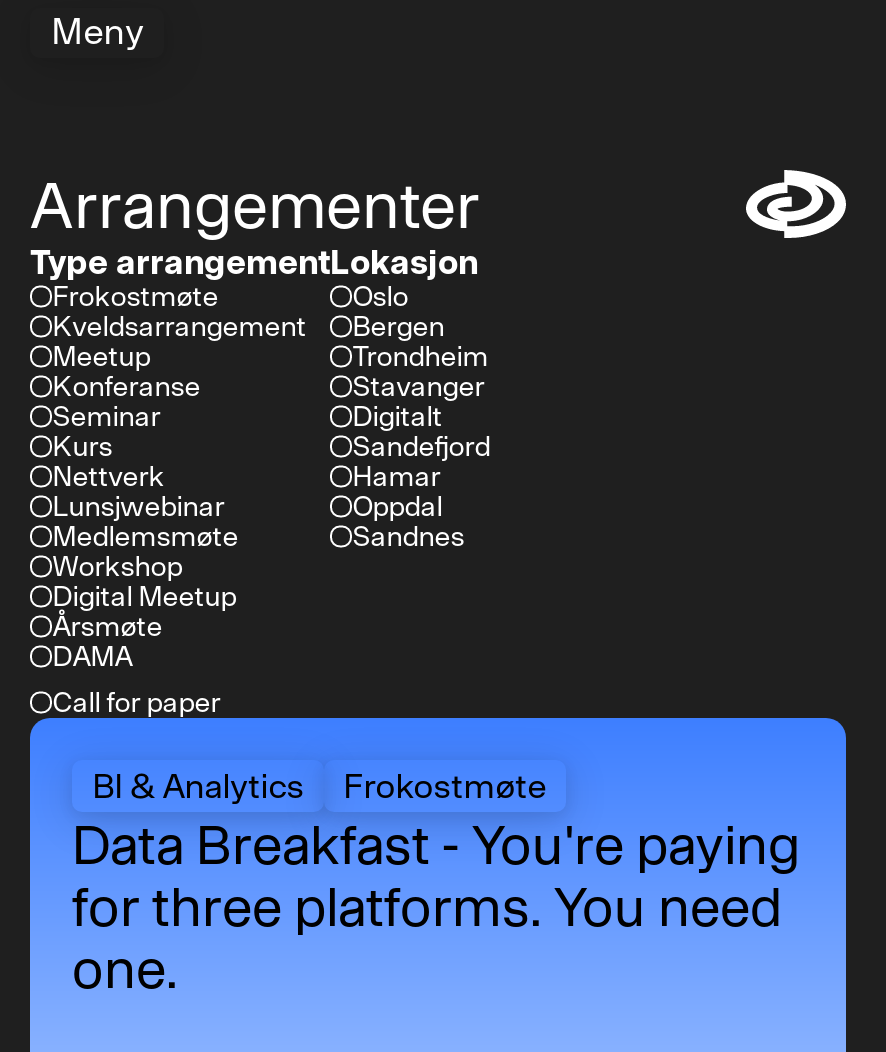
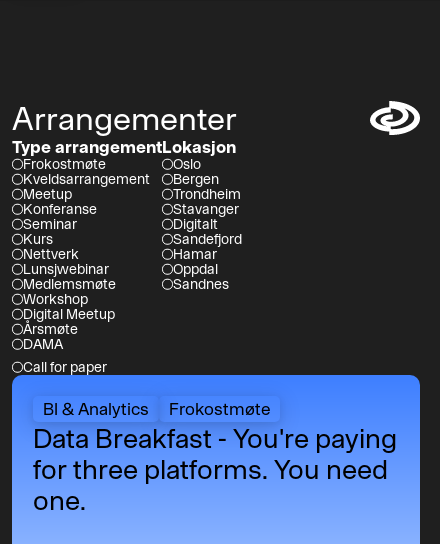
[52,10,144,52] Meny -> none

